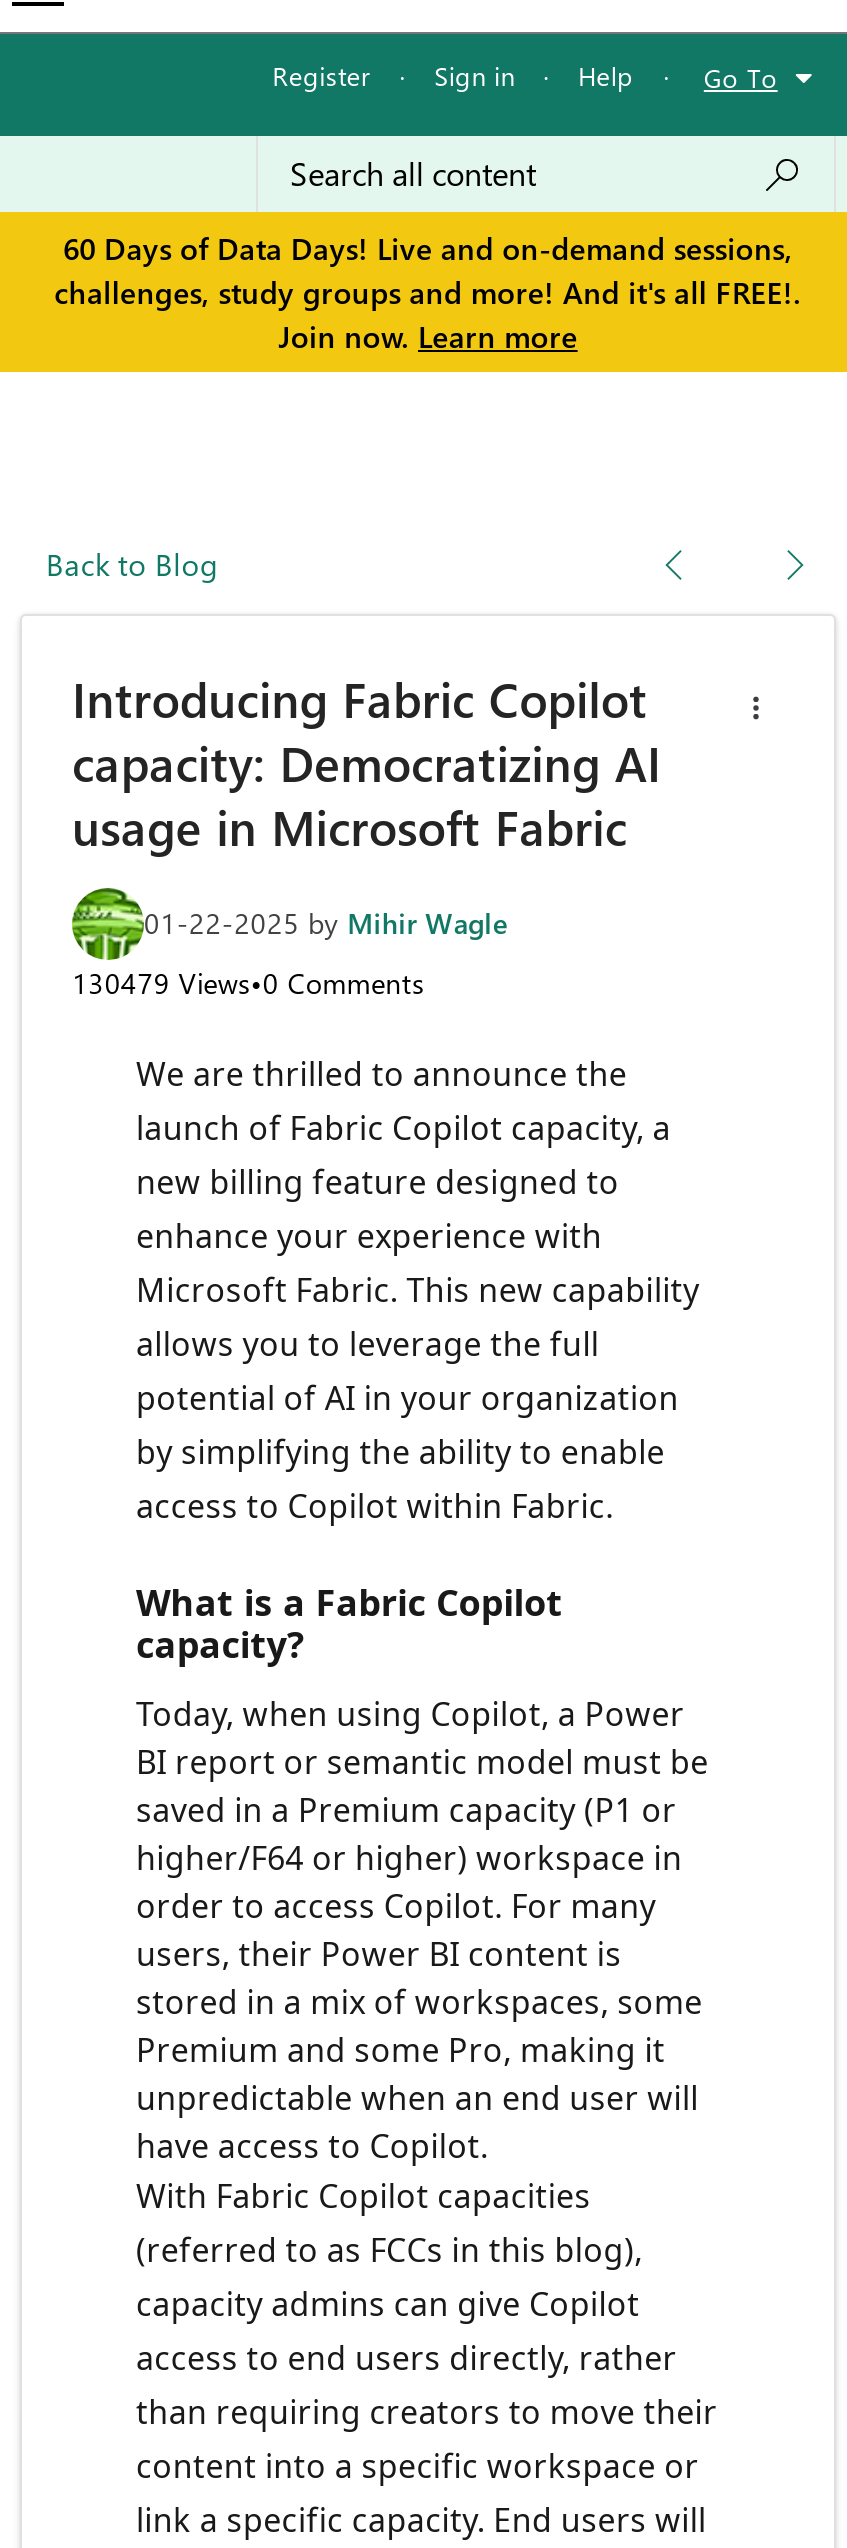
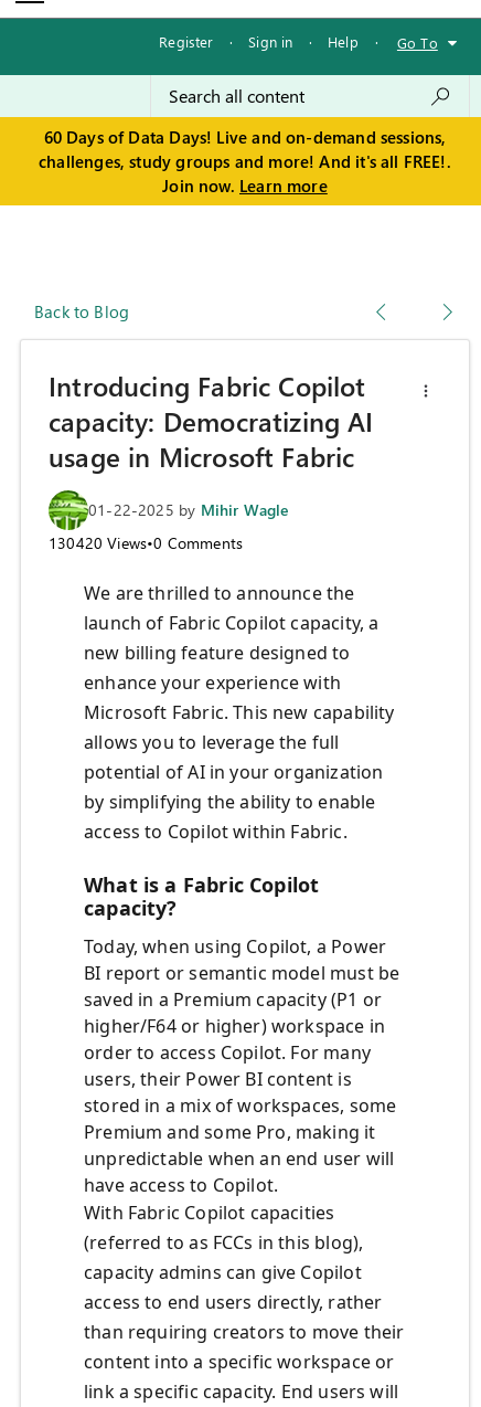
[72,965,424,1003] 130479 Views•0 Comments -> [49,533,243,554] 130420 Views•0 Comments

